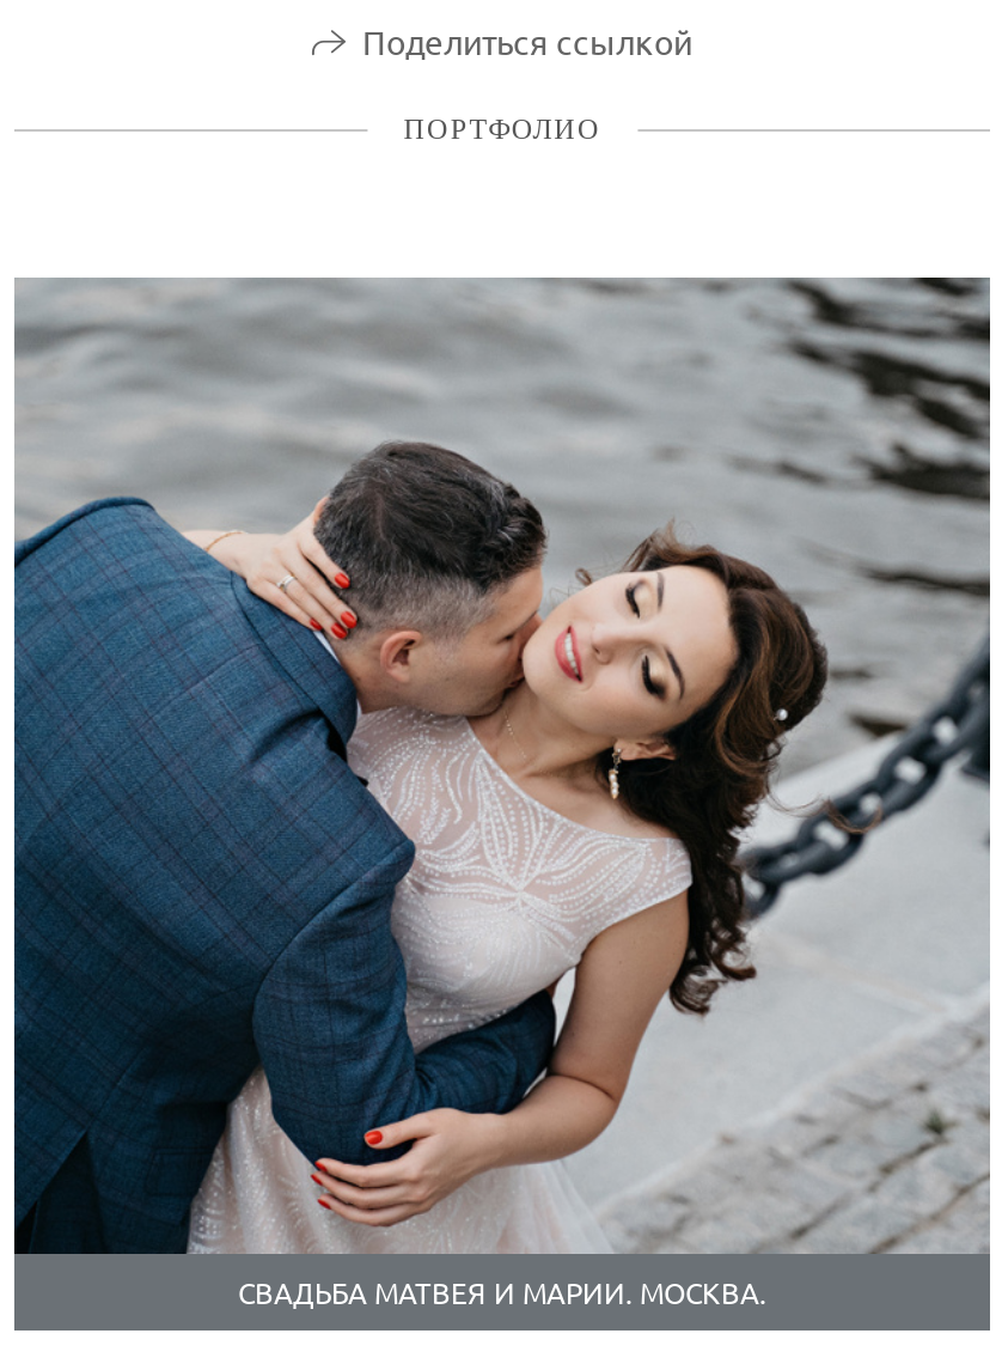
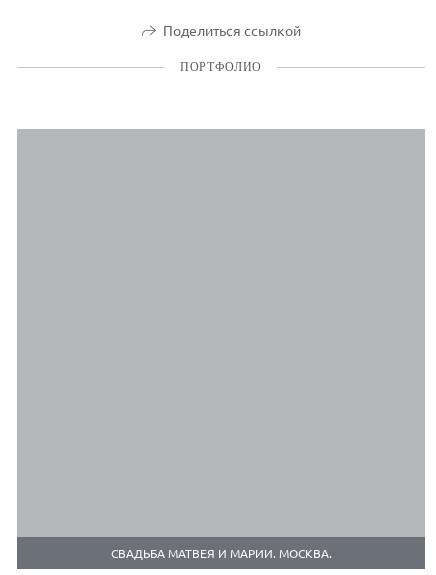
[14,278,990,1256] [image] -> none

